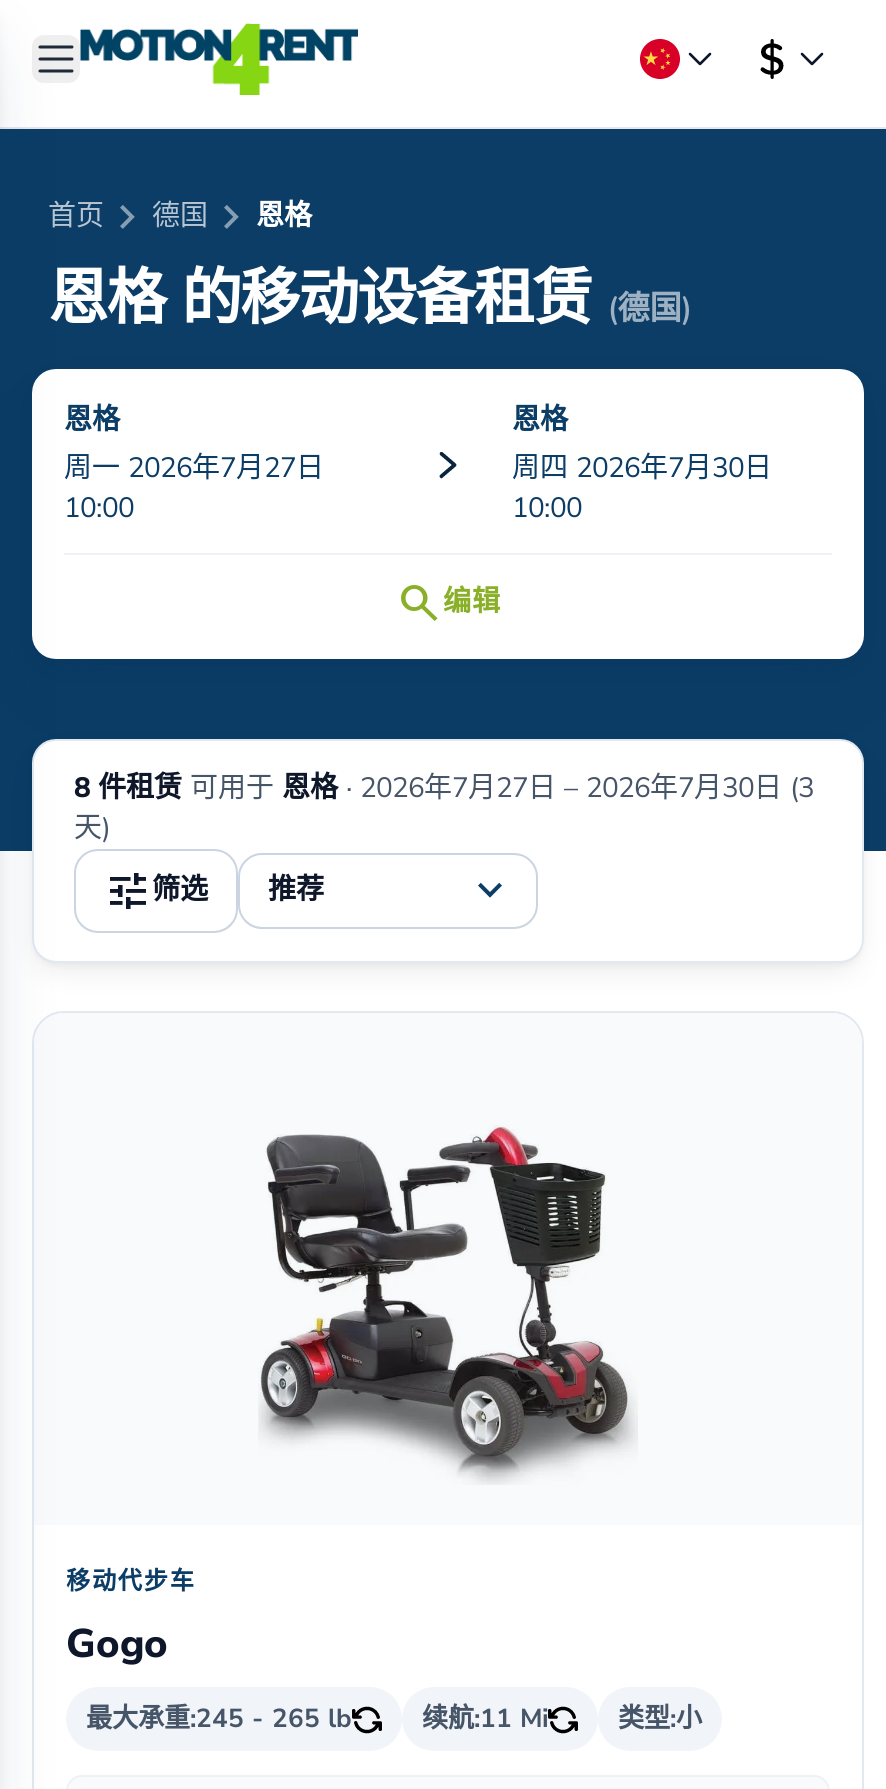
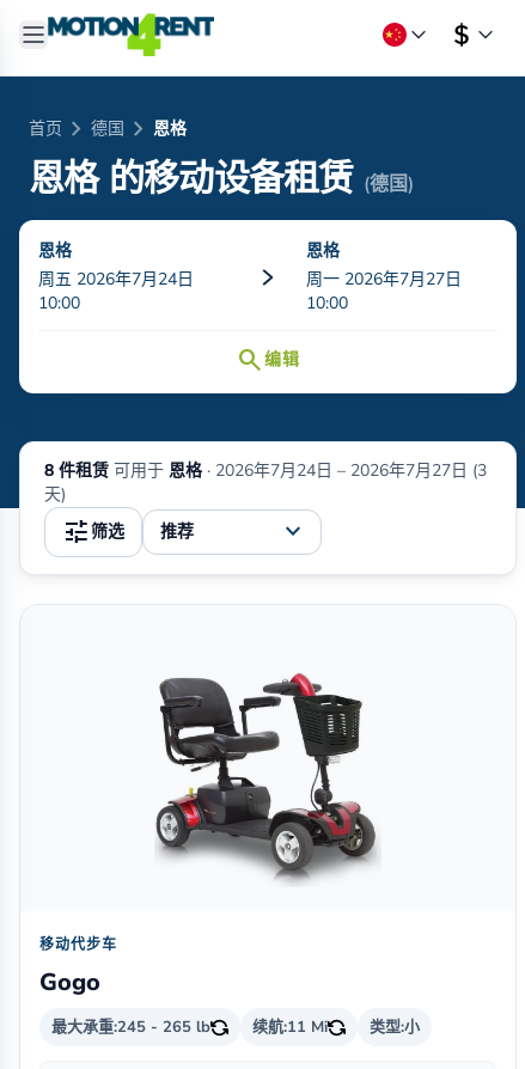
[64,449,324,487] 周一 2026年7月27日 -> [38,268,194,291] 周五 2026年7月24日
[512,449,772,487] 周四 2026年7月30日 -> [306,268,462,291] 周一 2026年7月27日
[74,769,814,807] 8 件租赁可用于恩格· 2026年7月27日 – 2026年7月30日 (3 -> [44,459,487,482] 8 件租赁可用于恩格· 2026年7月24日 – 2026年7月27日 (3

